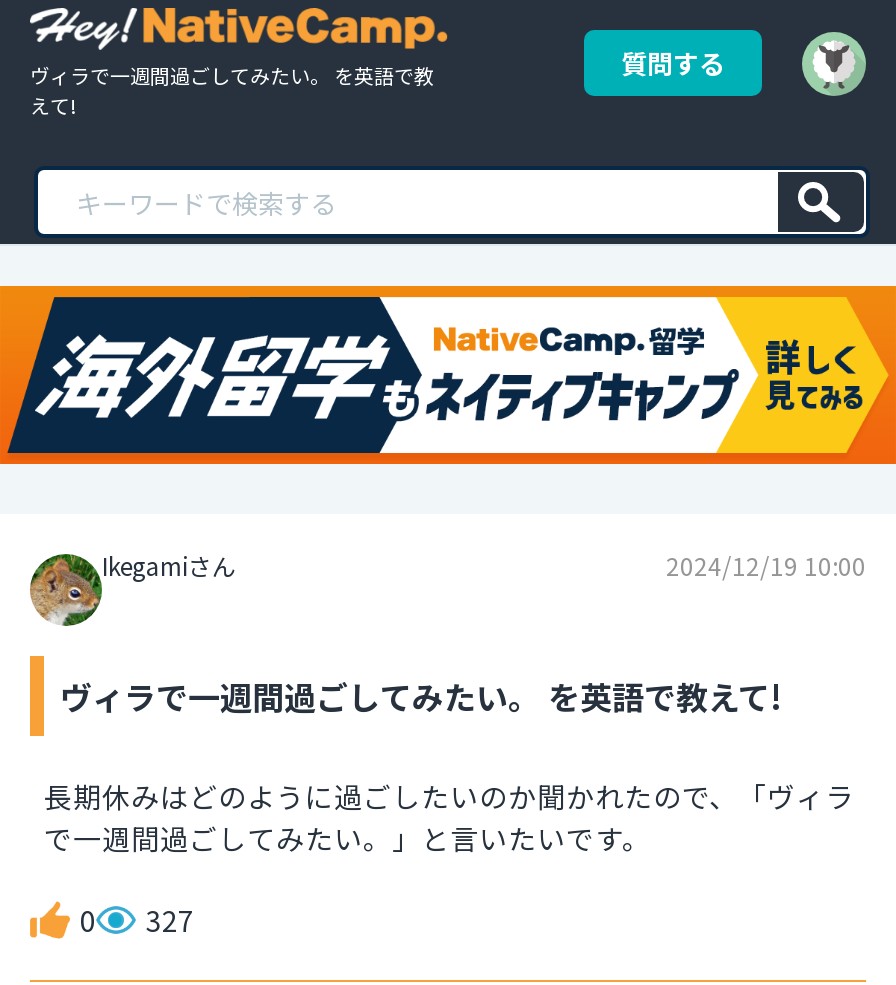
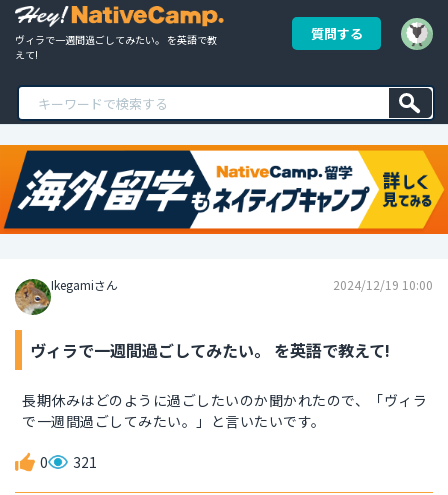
[80,901,194,941] 0 327 -> [40,452,97,472] 0 321

